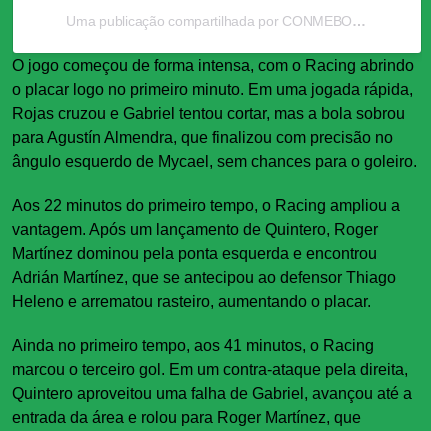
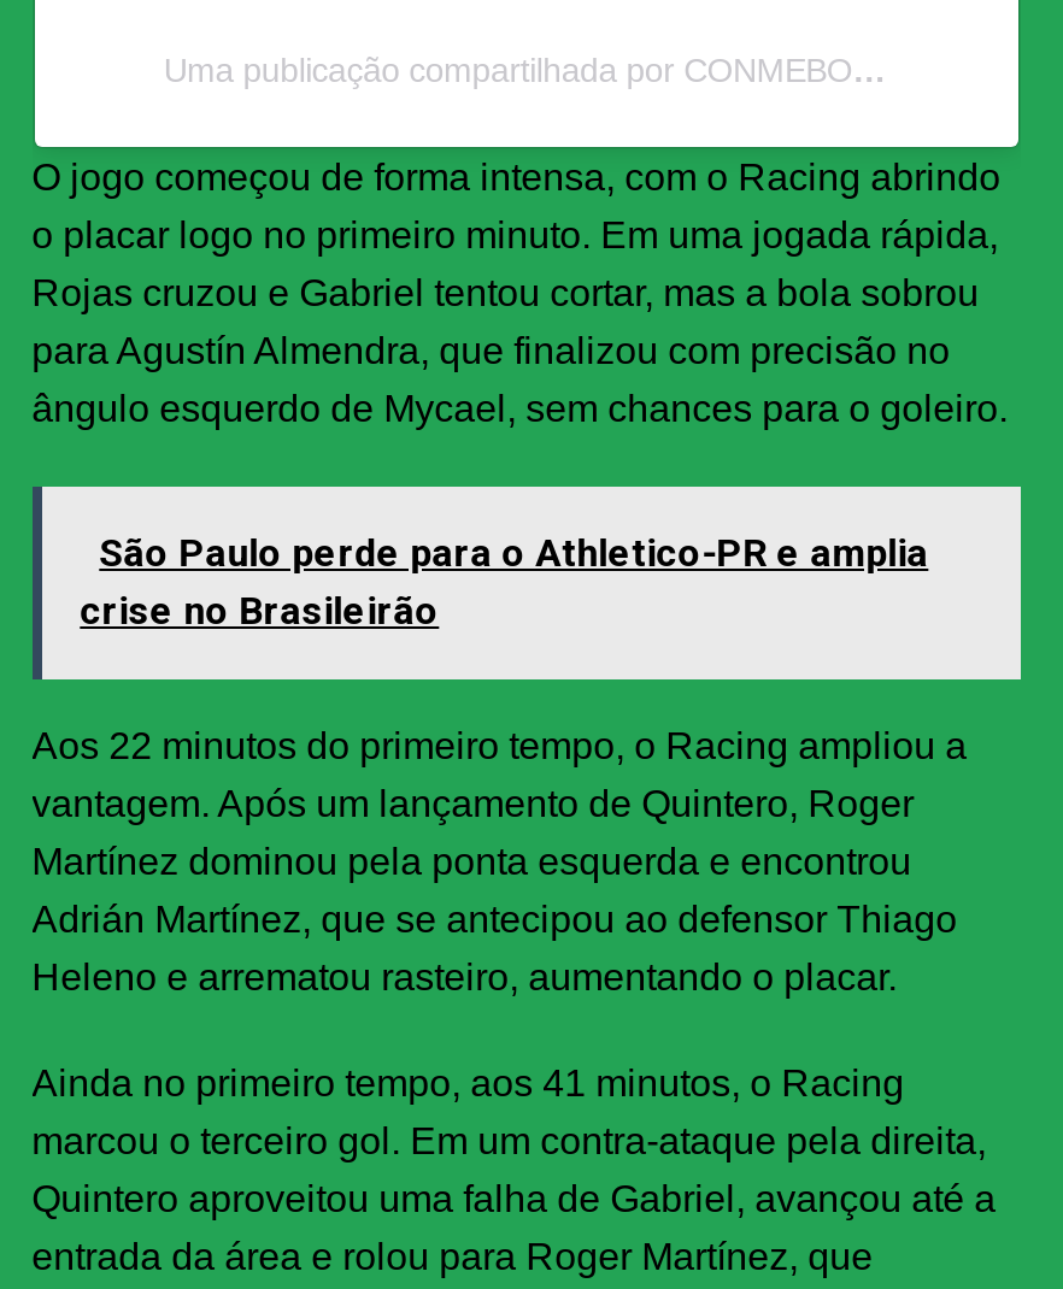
none -> [33,484,1023,682] [image] | São Paulo perde para o Athletico-PR e amplia | crise no Brasileirão

